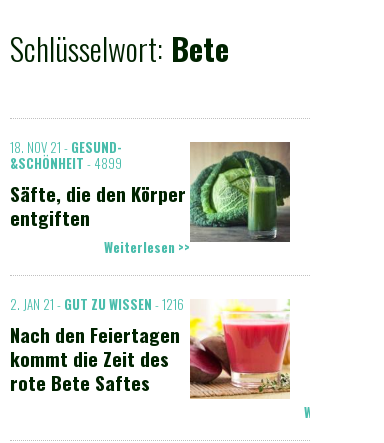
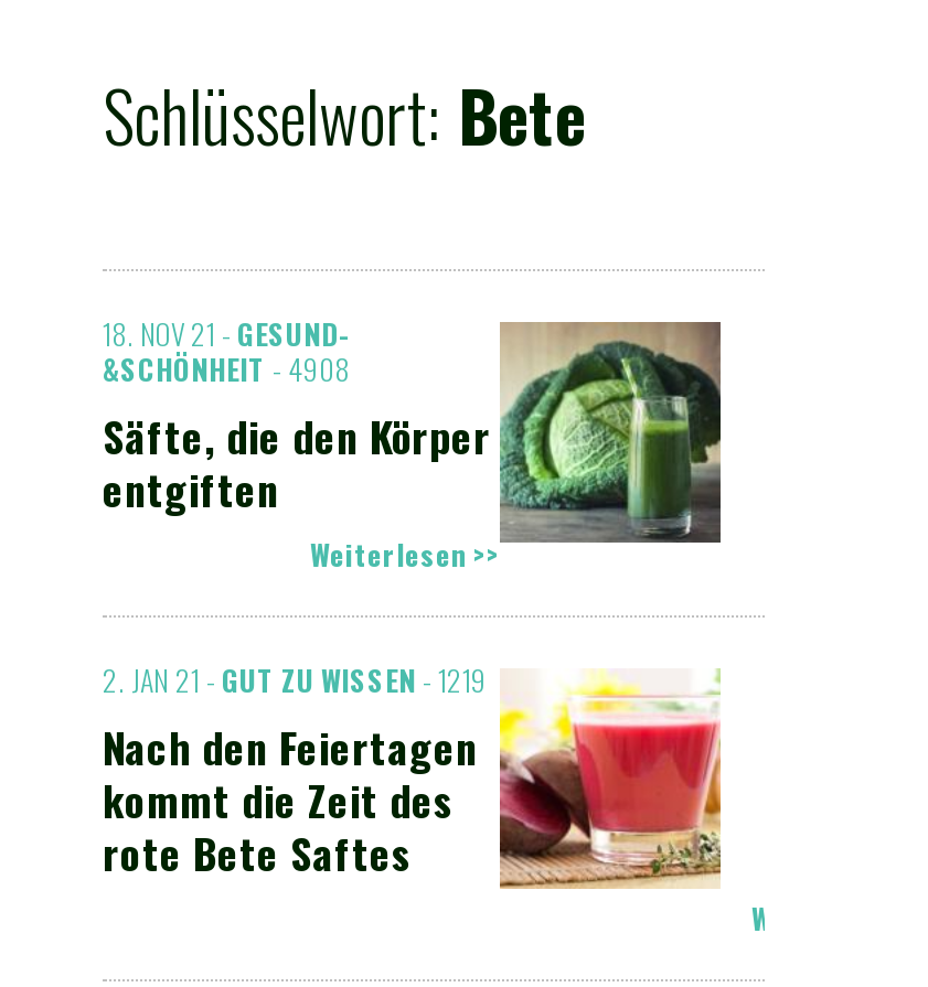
[10,152,122,172] &SCHÖNHEIT- 4899 -> [103,345,350,389] &SCHÖNHEIT- 4908
[10,293,184,313] 2. JAN 21 - GUT ZU WISSEN - 1216 -> [103,656,487,700] 2. JAN 21 - GUT ZU WISSEN - 1219

